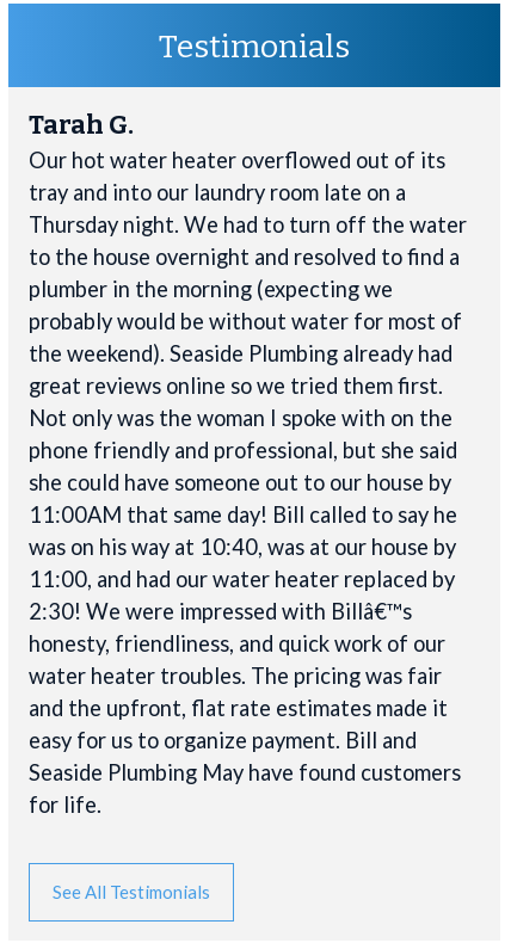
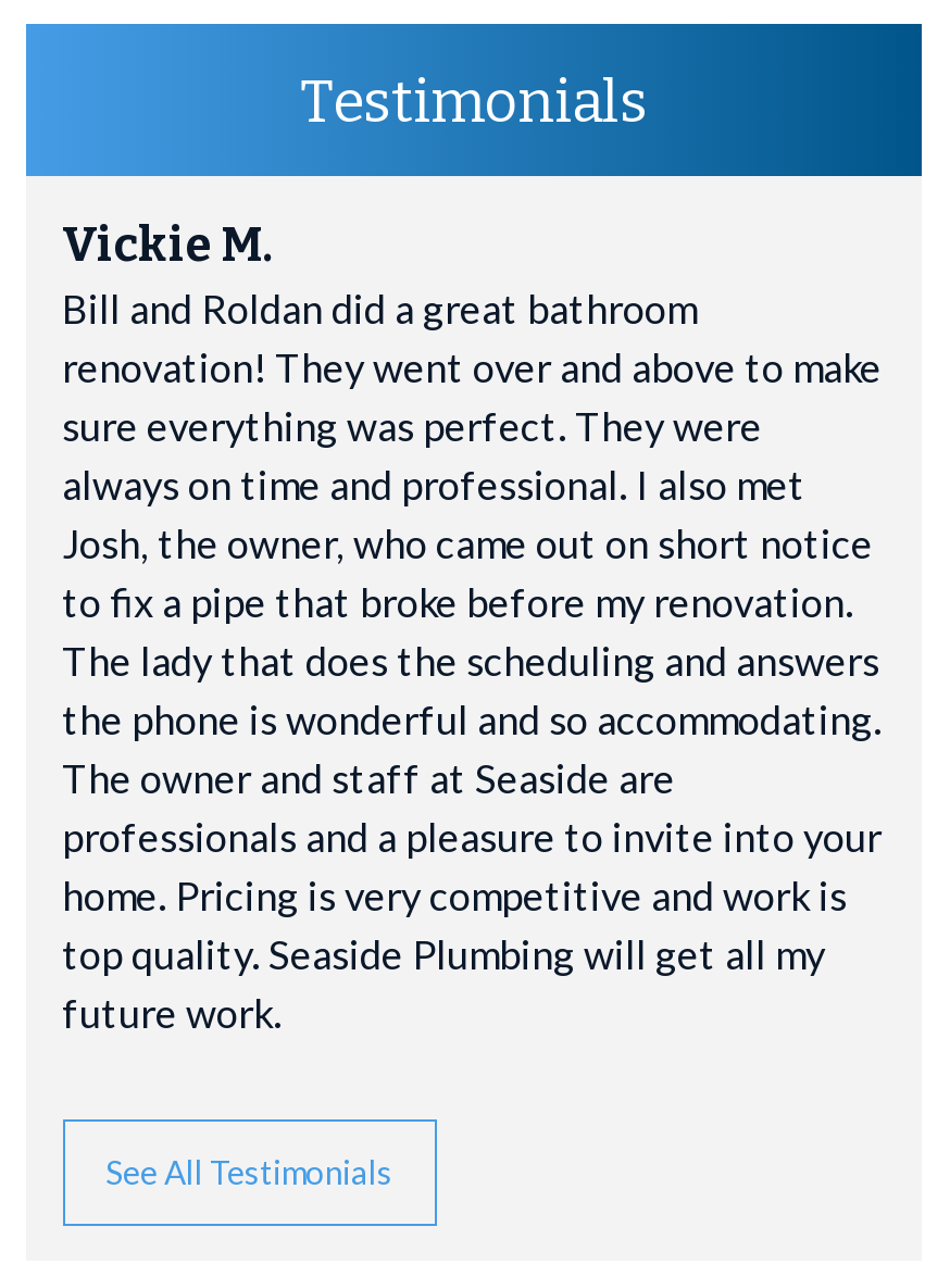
[28,110,466,818] Tarah G. | Our hot water heater overflowed out of its | tray and into our laundry room late on a | Thursday night. We had to turn off the water | to the house overnight and resolved to find a | plumber in the morning (expecting we | probably would be without water for most of | the weekend). Seaside Plumbing already had | great reviews online so we tried them first. | Not only was the woman I spoke with on the | phone friendly and professional, but she said | she could have someone out to our house by | 11:00AM that same day! Bill called to say he | was on his way at 10:40, was at our house by | 11:00, and had our water heater replaced by | 2:30! We were impressed with Billâ€™s | honesty, friendliness, and quick work of our | water heater troubles. The pricing was fair | and the upfront, flat rate estimates made it | easy for us to organize payment. Bill and | Seaside Plumbing May have found customers | for life. -> [62,218,882,1037] Vickie M. | Bill and Roldan did a great bathroom | renovation! They went over and above to make | sure everything was perfect. They were | always on time and professional. I also met | Josh, the owner, who came out on short notice | to fix a pipe that broke before my renovation. | The lady that does the scheduling and answers | the phone is wonderful and so accommodating. | The owner and staff at Seaside are | professionals and a pleasure to invite into your | home. Pricing is very competitive and work is | top quality. Seaside Plumbing will get all my | future work.

